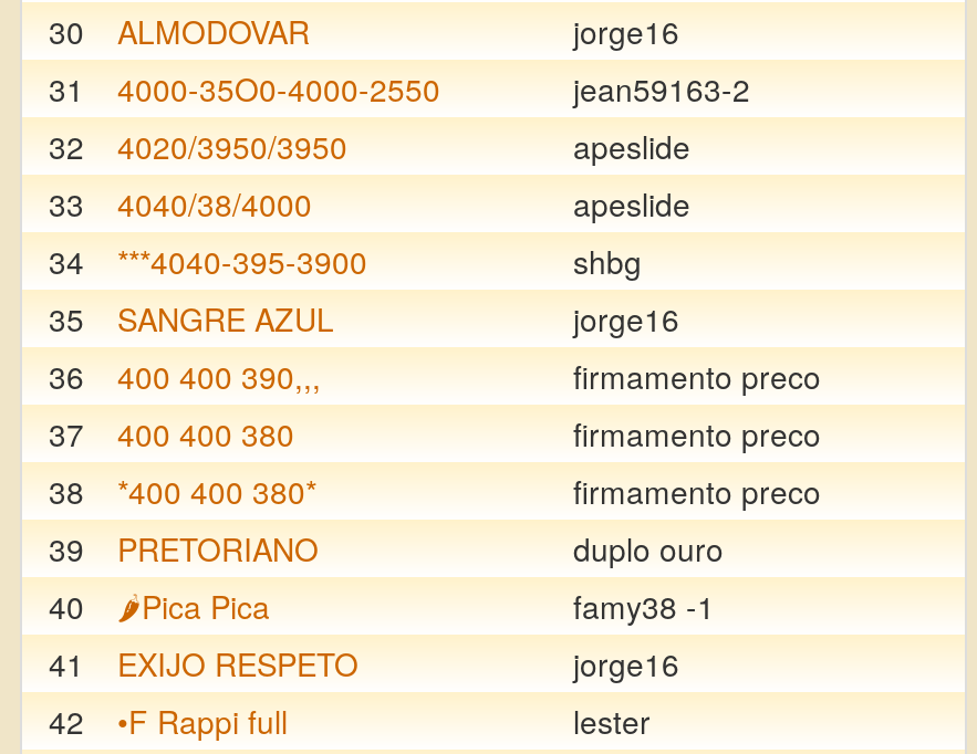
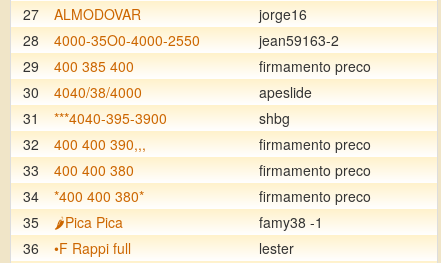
[49,9,310,53] 30 ALMODOVAR -> [23,4,141,24] 27 ALMODOVAR
[49,66,440,111] 31 4000-35O0-4000-2550 -> [23,30,200,50] 28 4000-35O0-4000-2550
[49,124,690,226] 32 | 4020/3950/3950 | apeslide | 33 -> [23,56,371,102] 29 | 400 385 400 | firmamento preco | 30
[49,239,367,283] 34 ***4040-395-3900 -> [23,108,167,128] 31 ***4040-395-3900
[49,296,679,398] 35 | SANGRE AZUL | jorge16 | 36 -> [23,134,39,154] 32
[49,411,294,455] 37 400 400 380 -> [23,160,134,180] 33 400 400 380
[49,469,316,513] 38 *400 400 380* -> [23,186,144,206] 34 *400 400 380*
[49,526,724,628] 39 | PRETORIANO | duplo ouro | 40 -> [23,212,39,232] 35
[49,641,679,743] 41 | EXIJO RESPETO | jorge16 | 42 -> [23,238,39,258] 36

